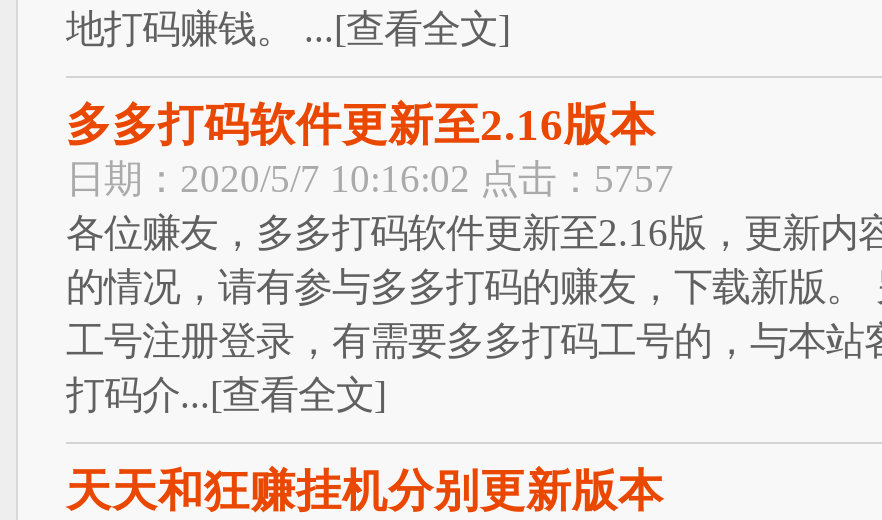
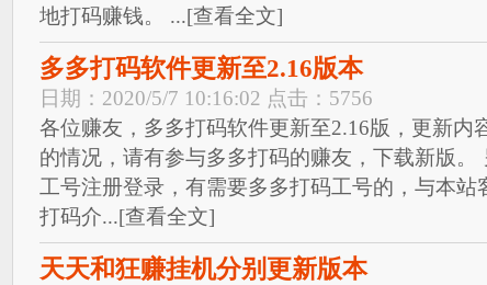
[66,158,674,200] 日期：2020/5/7 10:16:02 点击：5757 -> [39,87,373,110] 日期：2020/5/7 10:16:02 点击：5756

